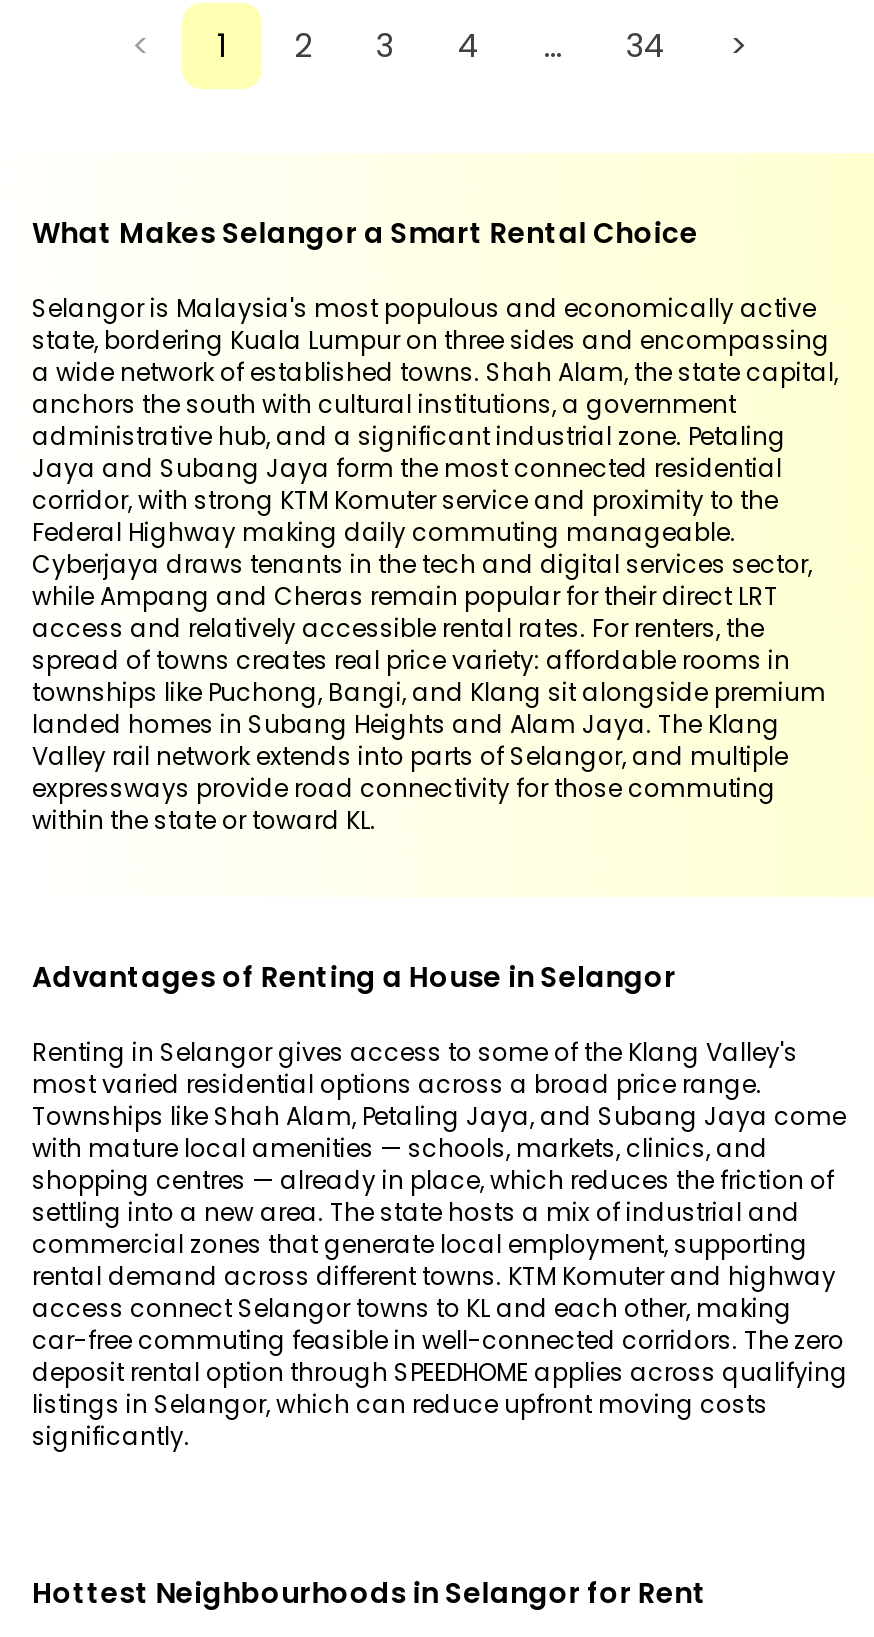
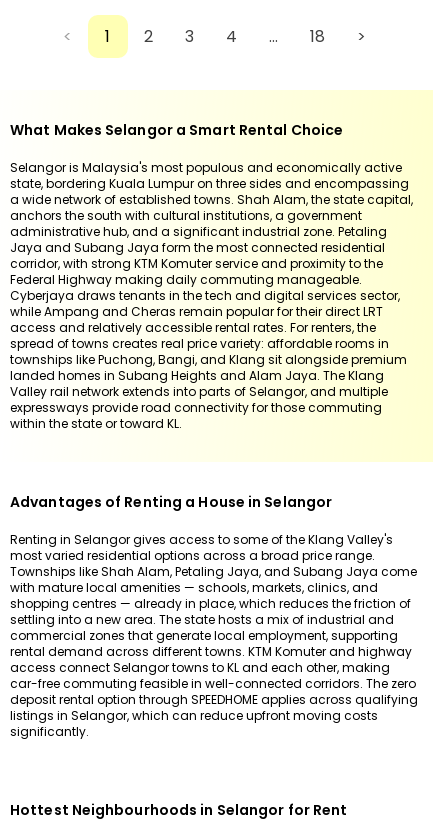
[626,23,666,69] 34 -> [309,25,324,48] 18

